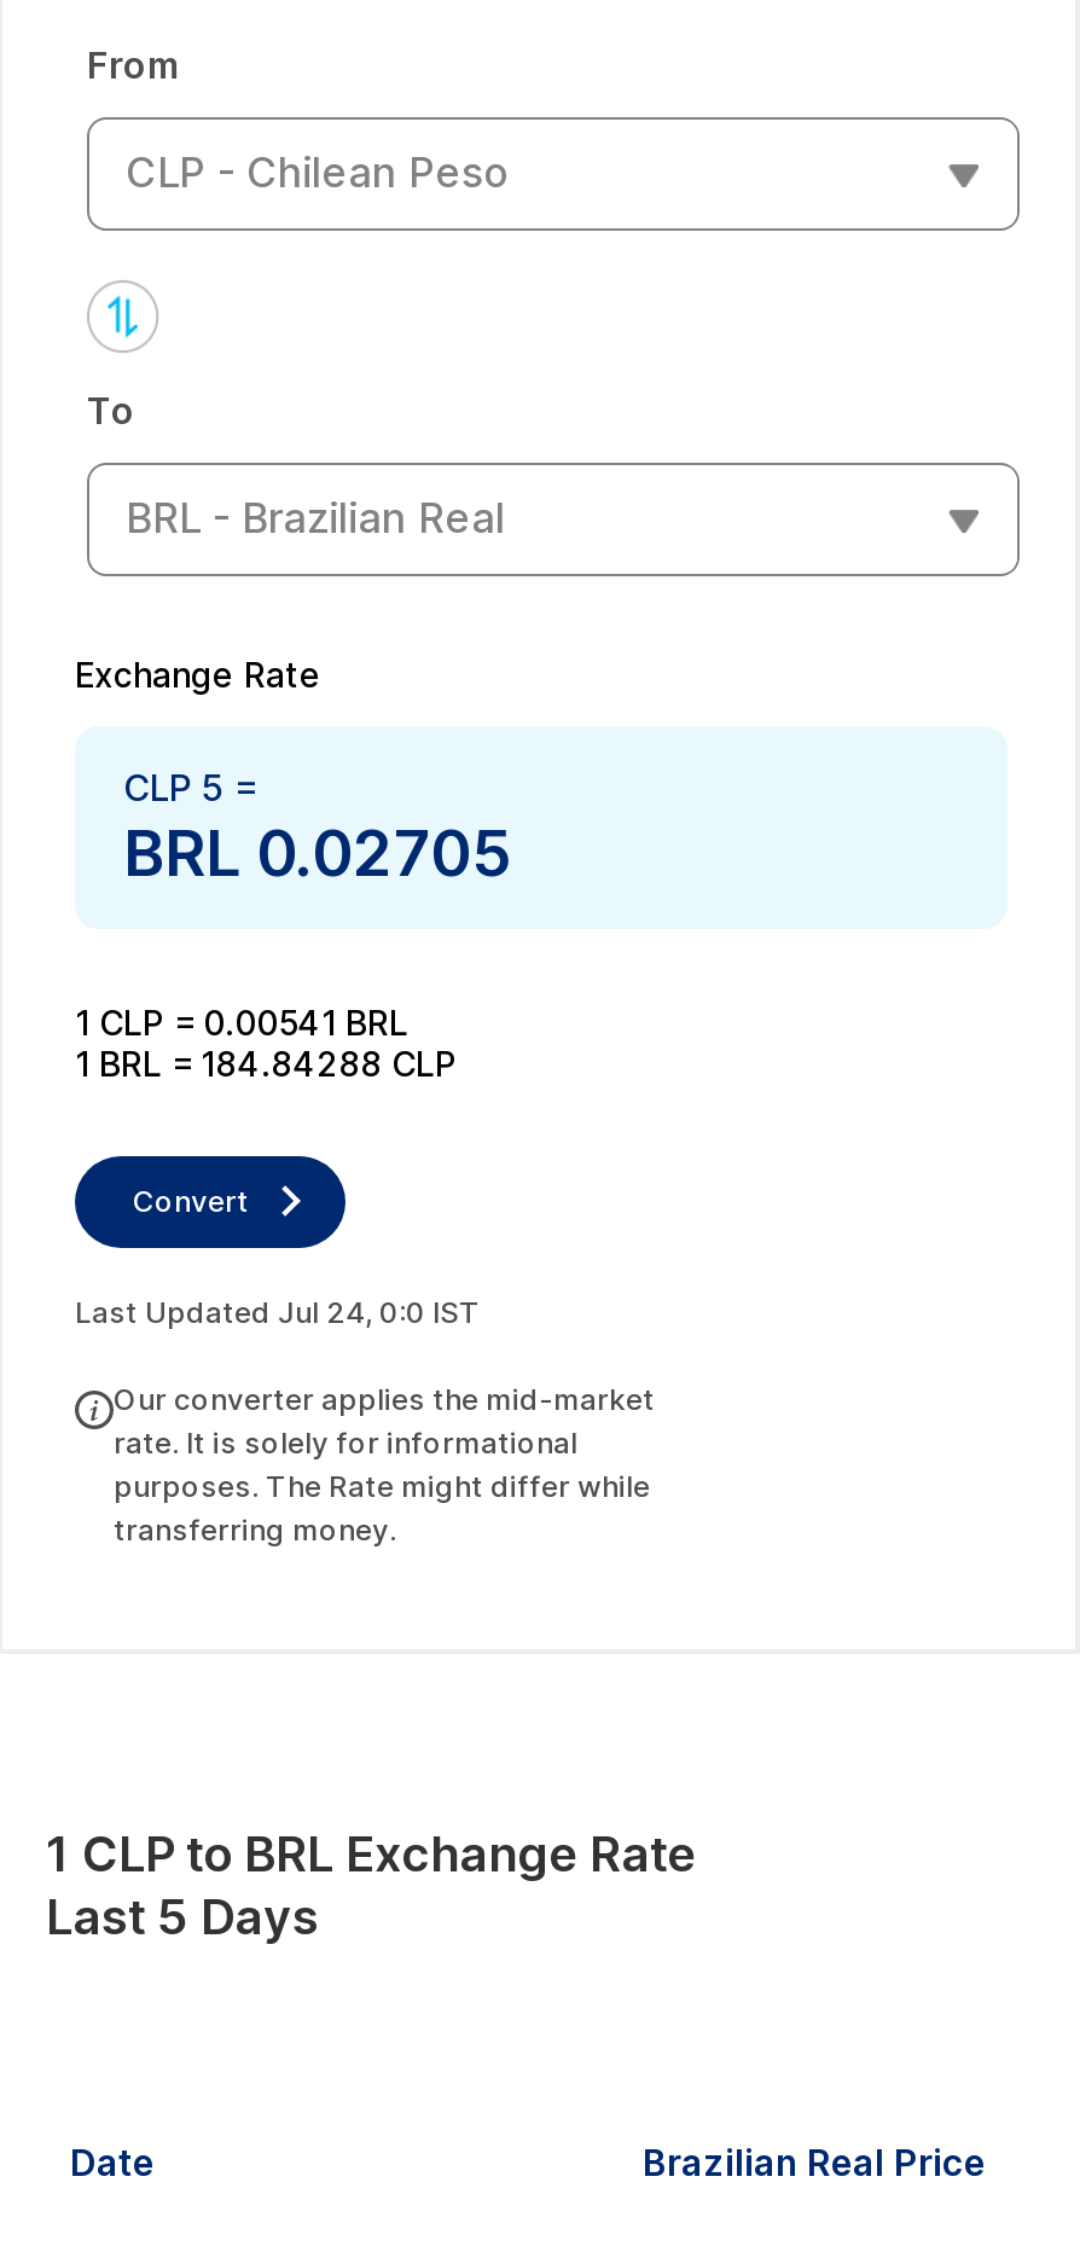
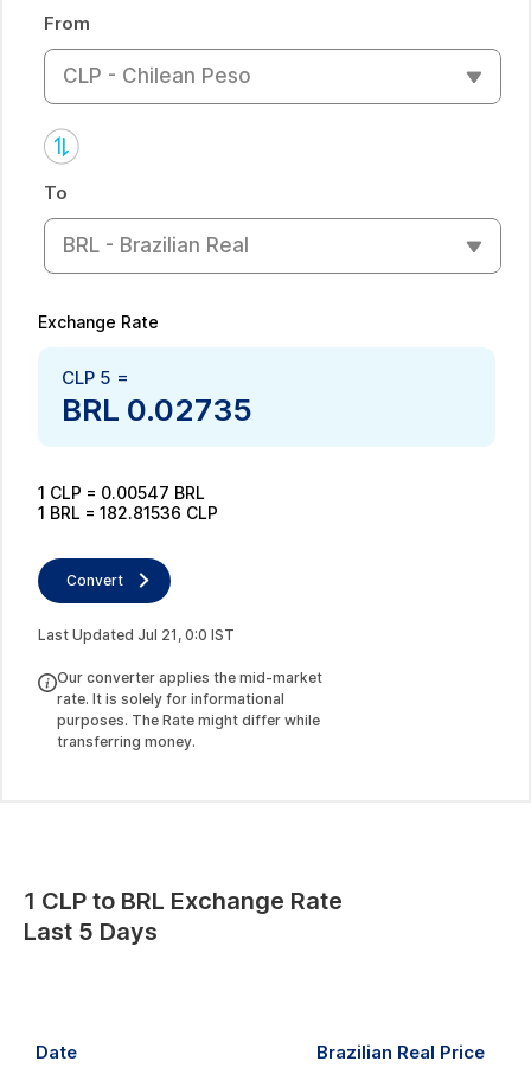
[123,814,512,889] BRL 0.02705 -> [62,391,252,427] BRL 0.02735
[75,1000,408,1041] 1 CLP = 0.00541 BRL -> [38,482,205,502] 1 CLP = 0.00547 BRL
[75,1041,457,1083] 1 BRL = 184.84288 CLP -> [38,502,218,522] 1 BRL = 182.81536 CLP
[75,1293,481,1329] Last Updated Jul 24, 0:0 IST -> [38,625,235,643] Last Updated Jul 21, 0:0 IST

